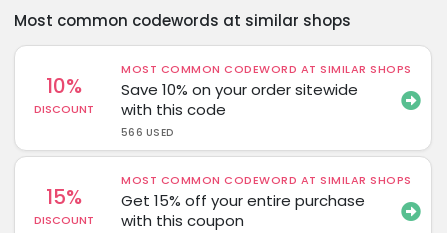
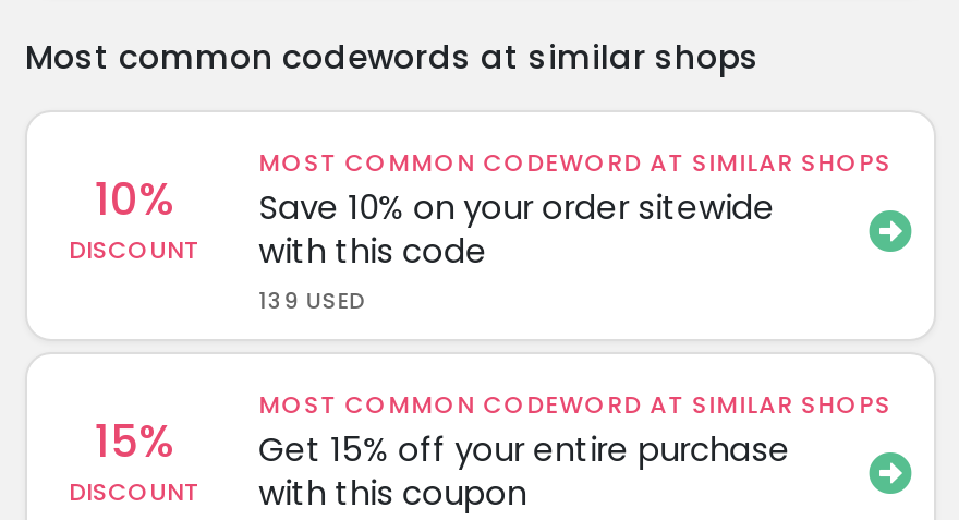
[121,124,173,139] 566 USED -> [258,283,365,316] 139 USED

